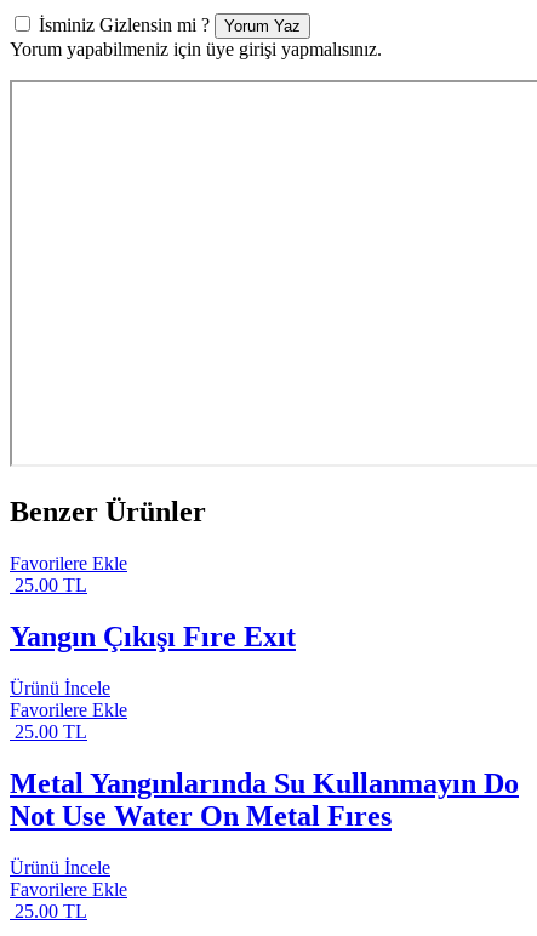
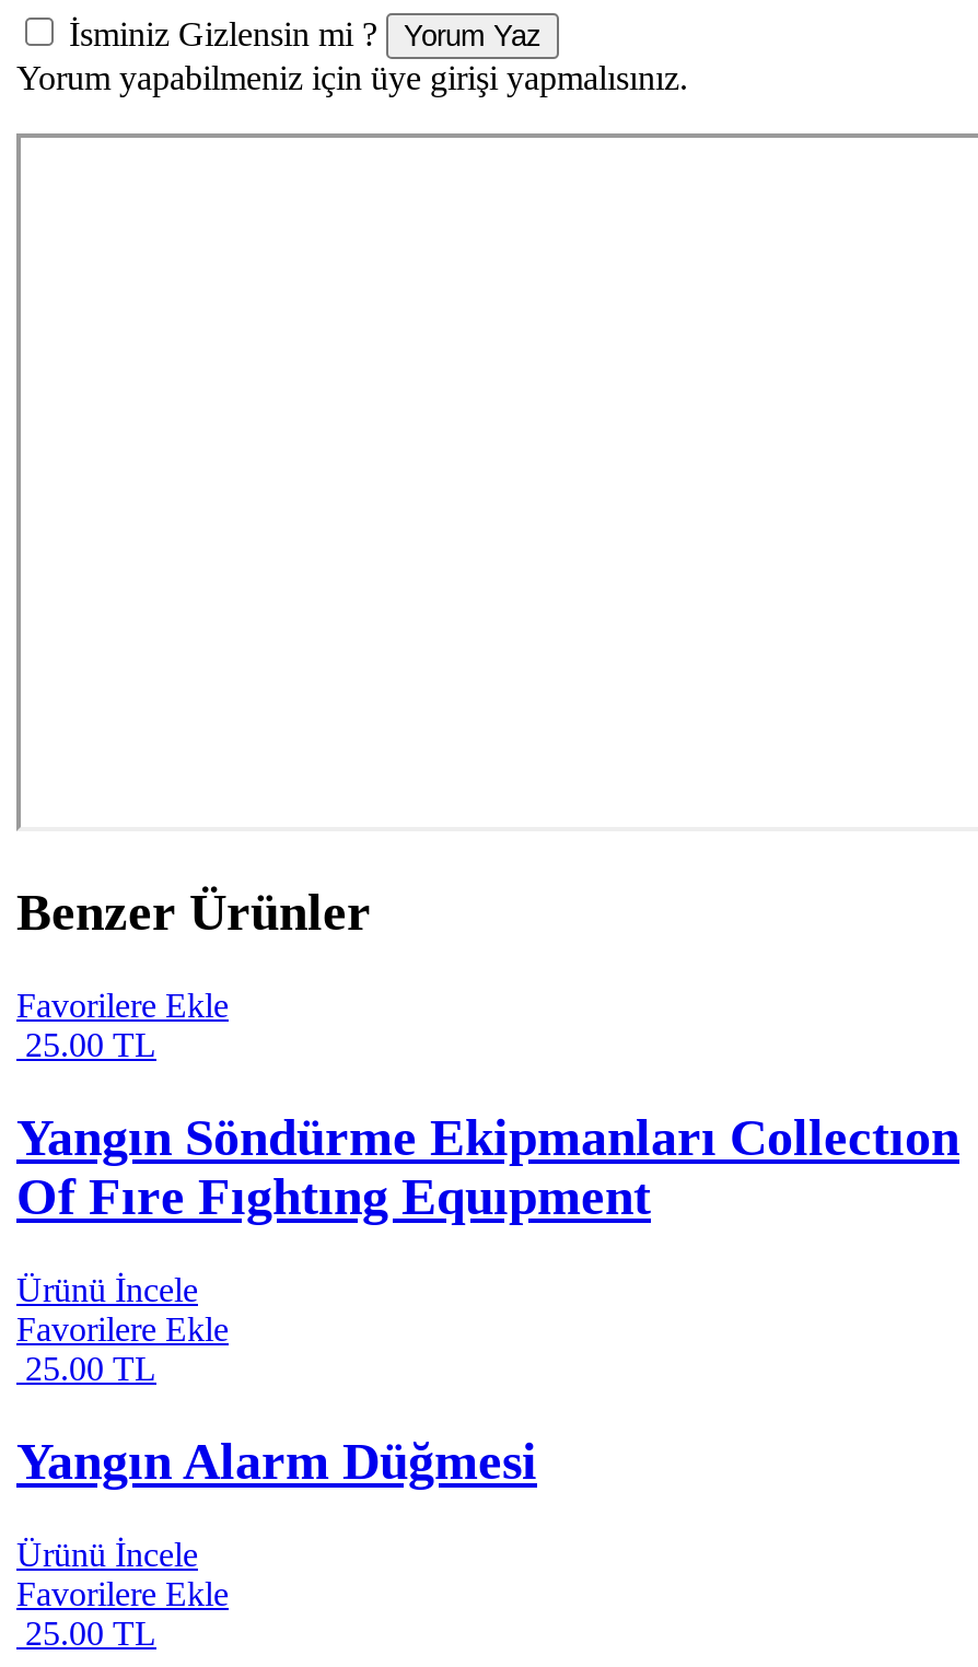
[10,621,296,653] Yangın Çıkışı Fıre Exıt -> [16,1110,959,1226] Yangın Söndürme Ekipmanları Collectıon | Of Fıre Fıghtıng Equıpment
moved [10,678,127,742] -> [16,1271,229,1387]: Ürünü İncele | Favorilere Ekle | 25.00 TL
[10,767,519,832] Metal Yangınlarında Su Kullanmayın Do | Not Use Water On Metal Fıres -> [16,1433,537,1490] Yangın Alarm Düğmesi

